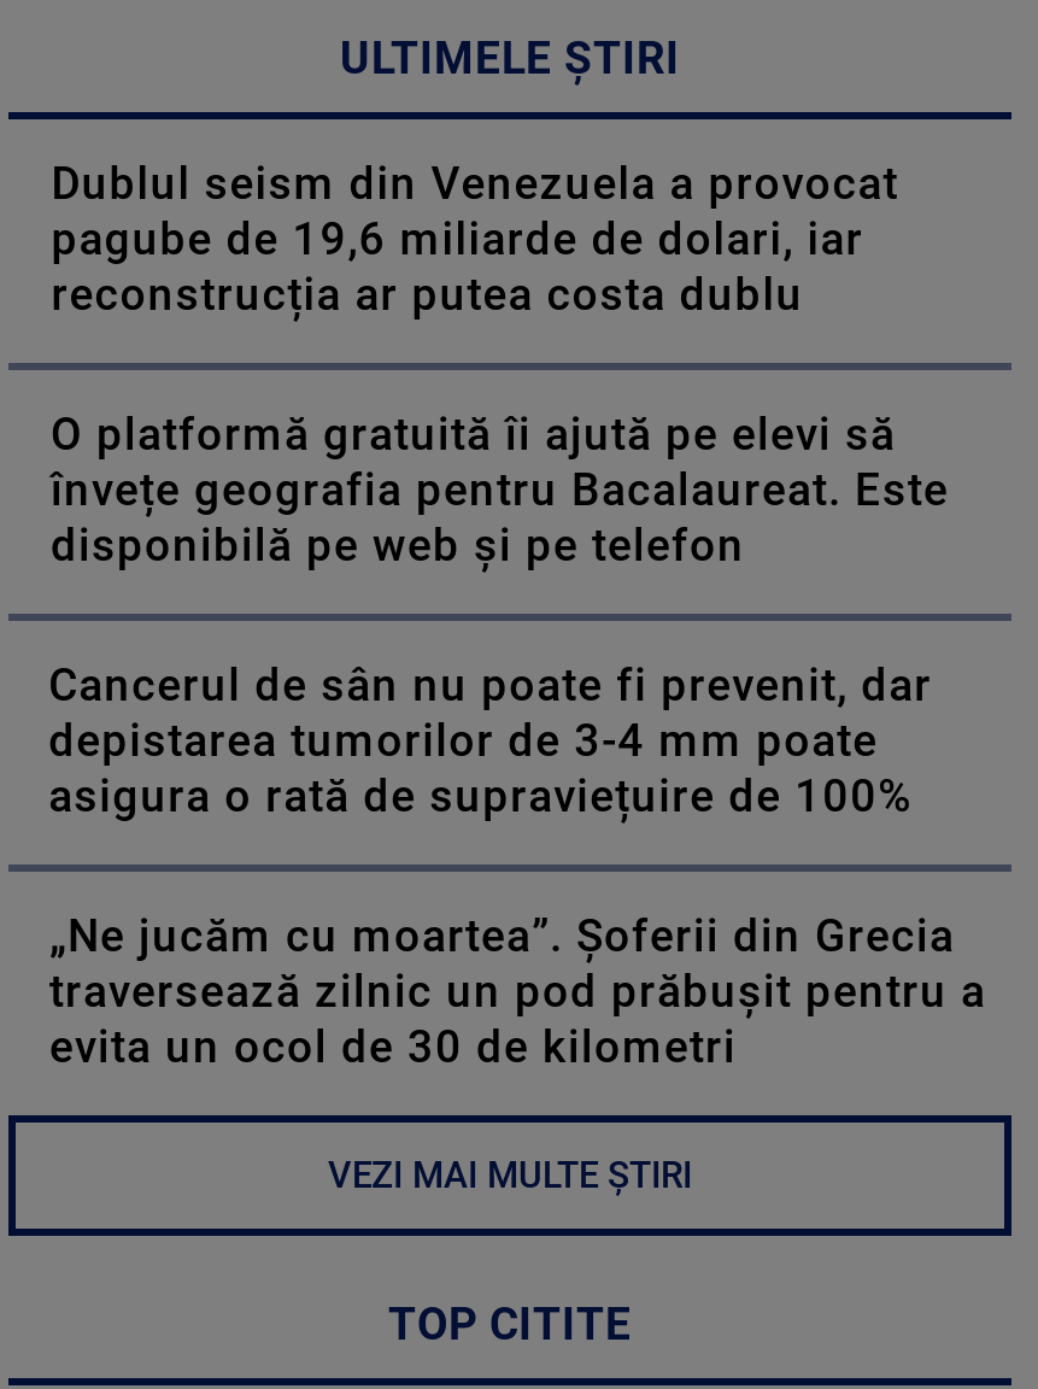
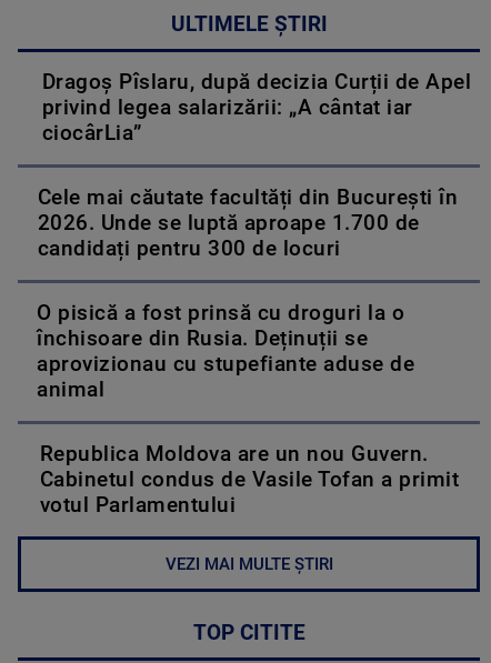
[51,158,899,322] Dublul seism din Venezuela a provocat | pagube de 19,6 miliarde de dolari, iar | reconstrucția ar putea costa dublu -> [42,70,471,145] Dragoș Pîslaru, după decizia Curții de Apel | privind legea salarizării: „A cântat iar | ciocârLia”
[51,409,949,572] O platformă gratuită îi ajută pe elevi să | învețe geografia pentru Bacalaureat. Este | disponibilă pe web și pe telefon -> [38,185,458,261] Cele mai căutate facultăți din București în | 2026. Unde se luptă aproape 1.700 de | candidați pentru 300 de locuri
[48,659,932,823] Cancerul de sân nu poate fi prevenit, dar | depistarea tumorilor de 3-4 mm poate | asigura o rată de supraviețuire de 100% -> [37,301,415,402] O pisică a fost prinsă cu droguri la o | închisoare din Rusia. Deținuții se | aprovizionau cu stupefiante aduse de | animal
[49,910,986,1074] „Ne jucăm cu moartea”. Șoferii din Grecia | traversează zilnic un pod prăbușit pentru a | evita un ocol de 30 de kilometri -> [39,442,459,517] Republica Moldova are un nou Guvern. | Cabinetul condus de Vasile Tofan a primit | votul Parlamentului

